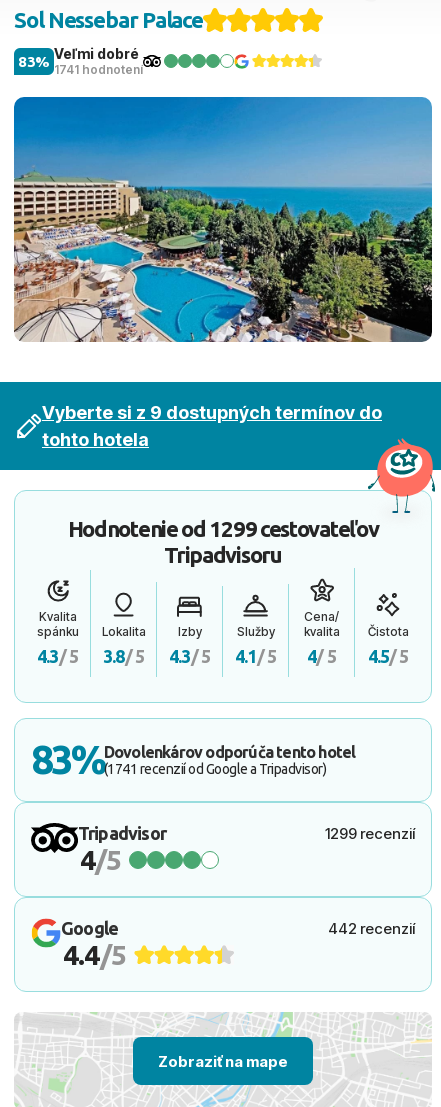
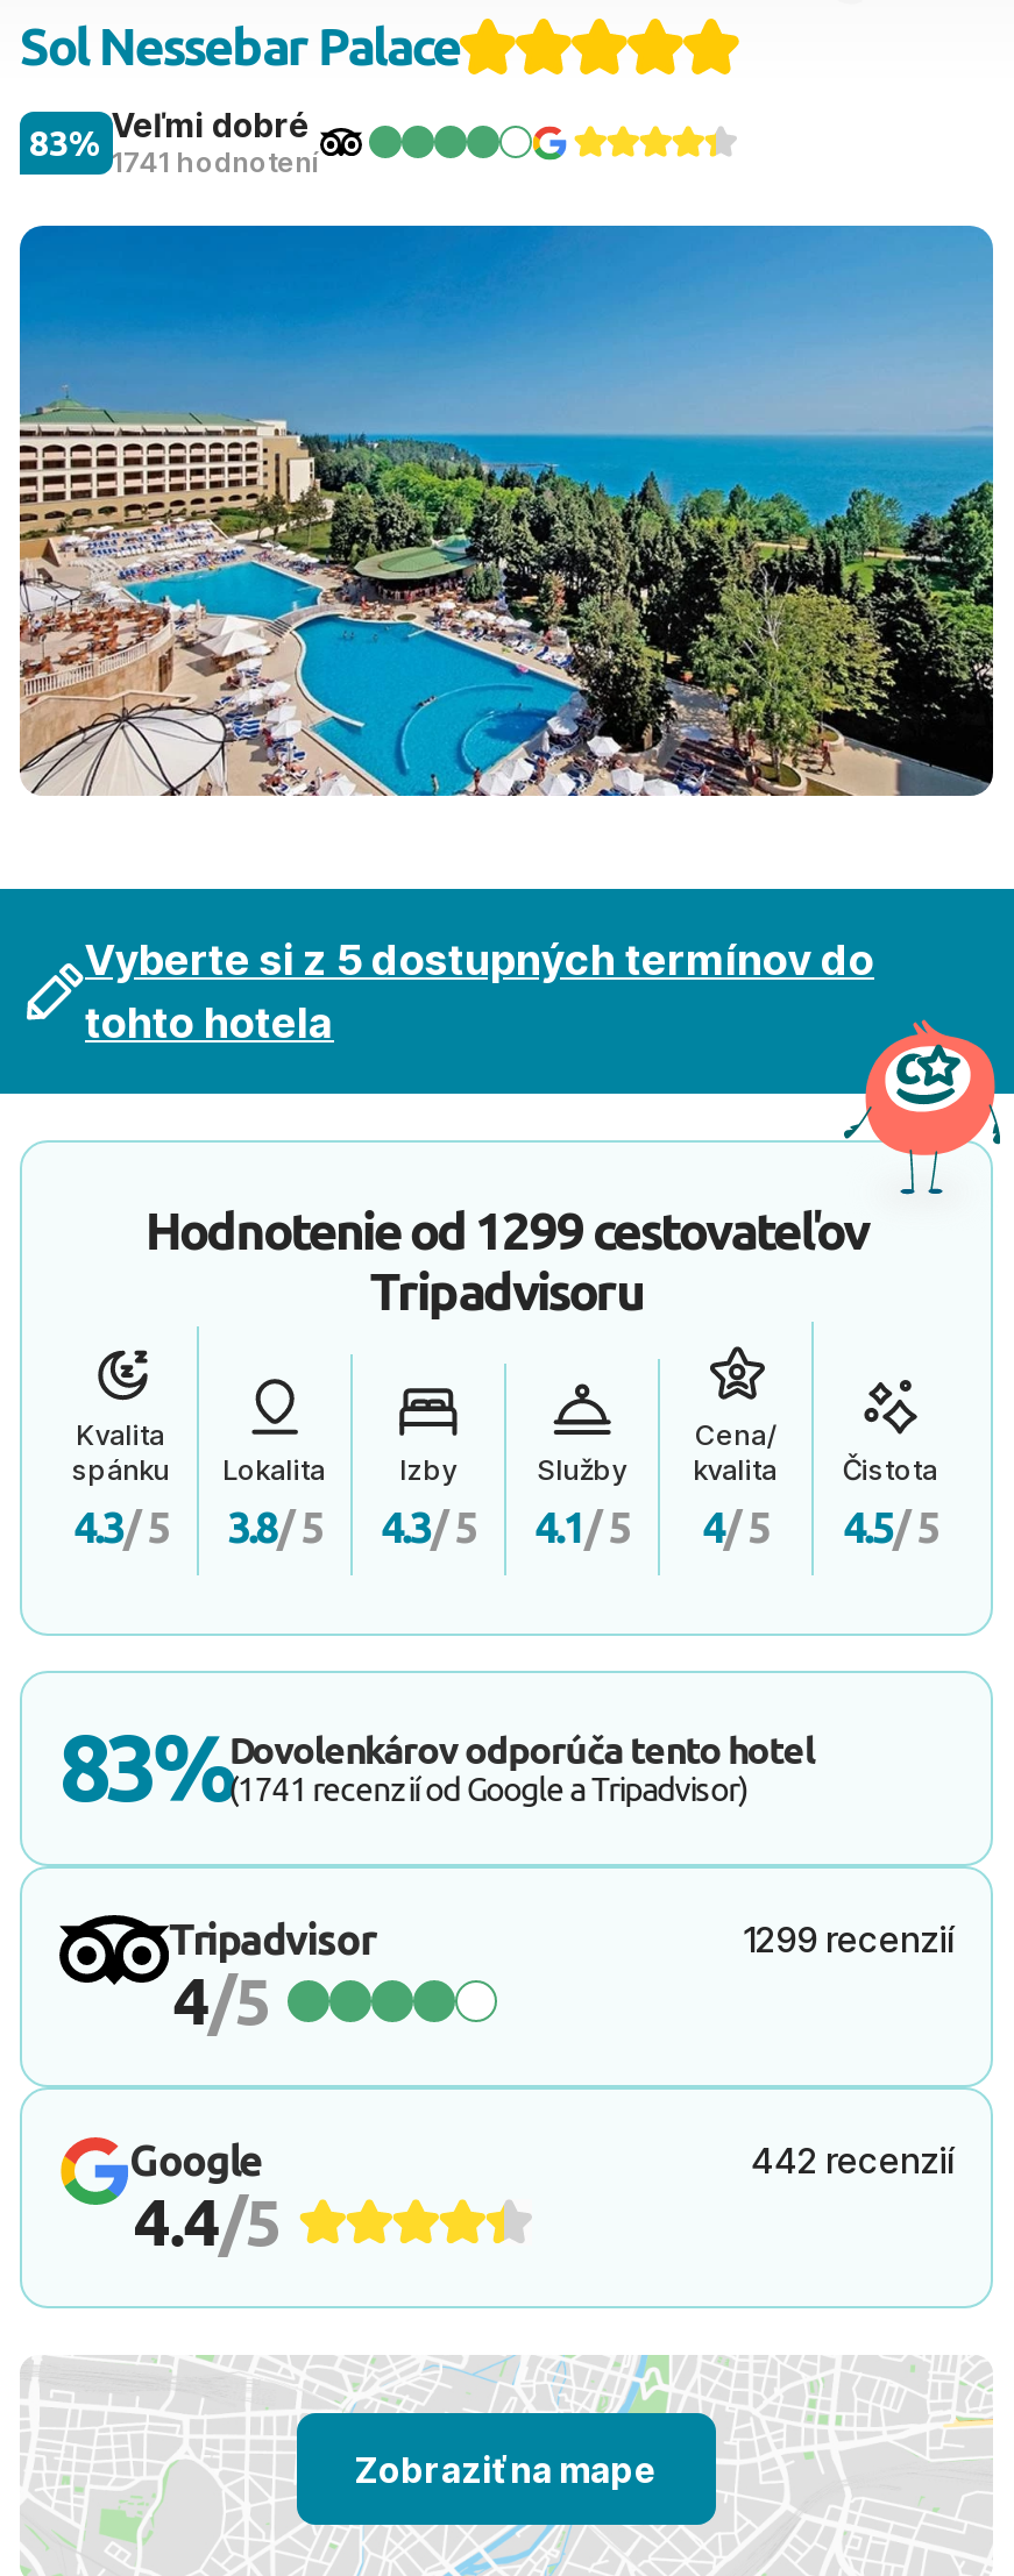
[42,402,382,423] Vyberte si z 9 dostupných termínov do -> [85,935,874,984] Vyberte si z 5 dostupných termínov do

